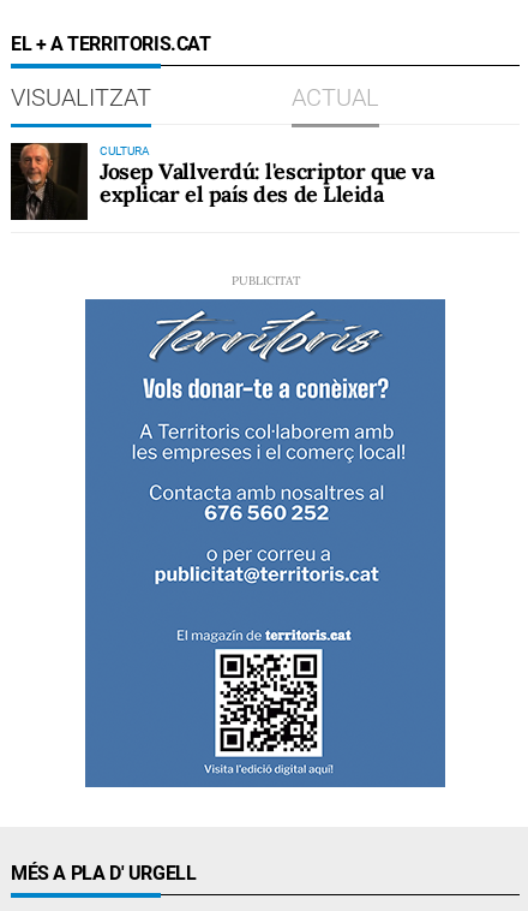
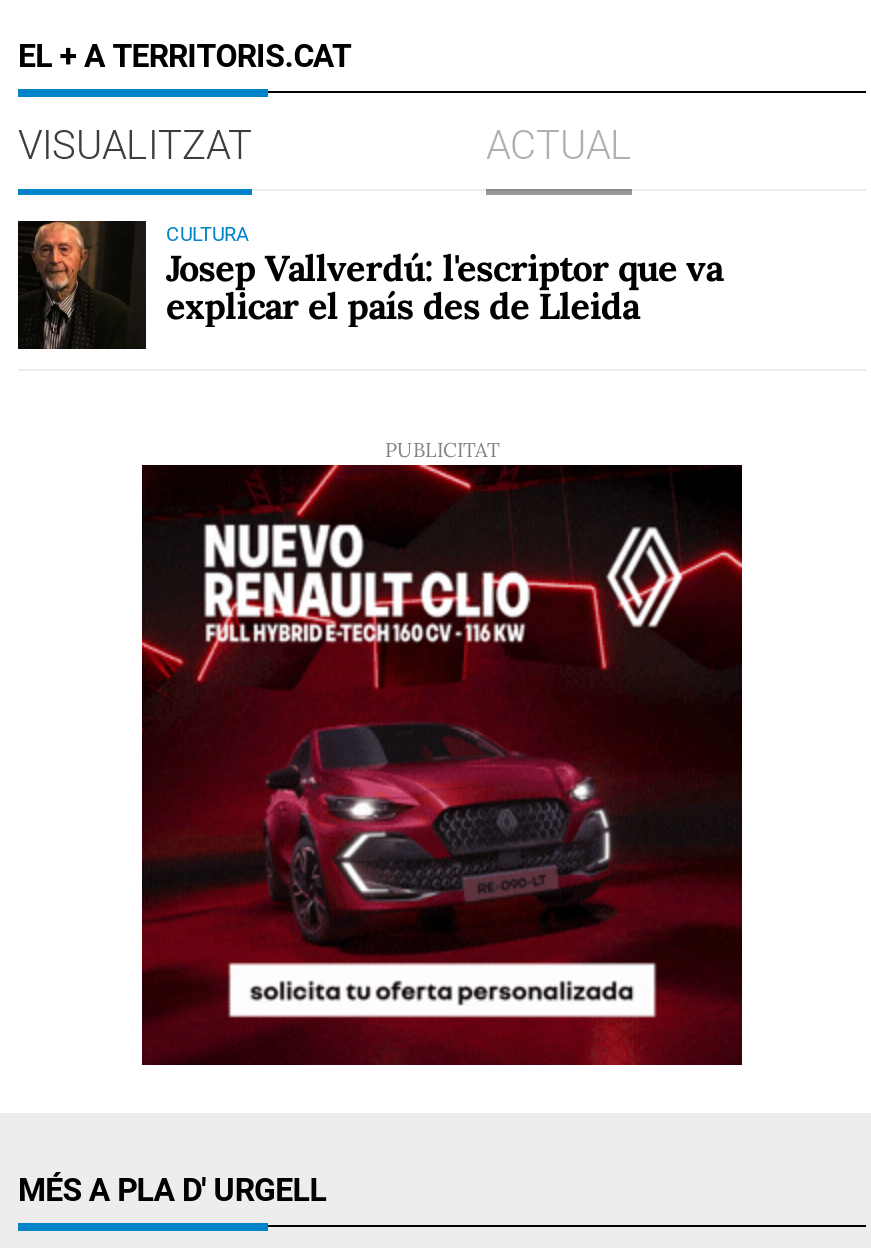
[84,291,446,788] [image] -> [140,463,744,1067] [image]

